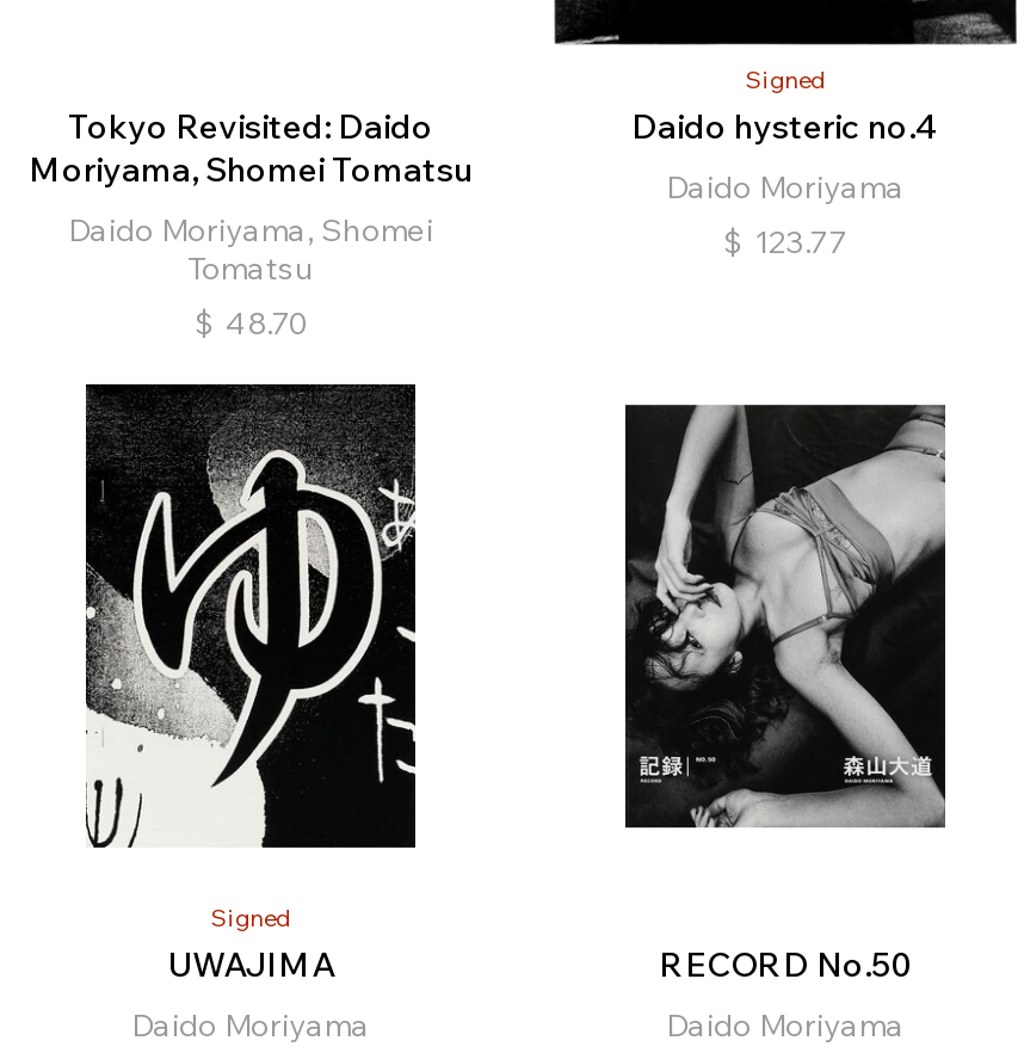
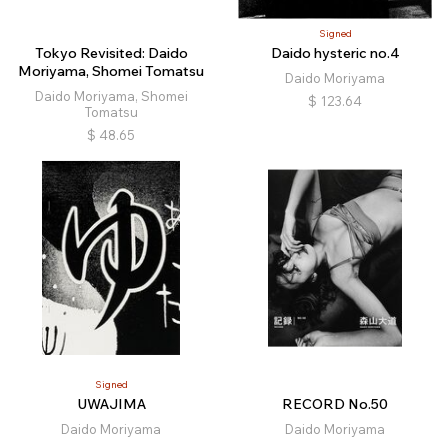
[723,222,847,261] $ 123.77 -> [308,93,362,109] $ 123.64
[195,303,306,342] $ 48.70 -> [86,127,135,143] $ 48.65

